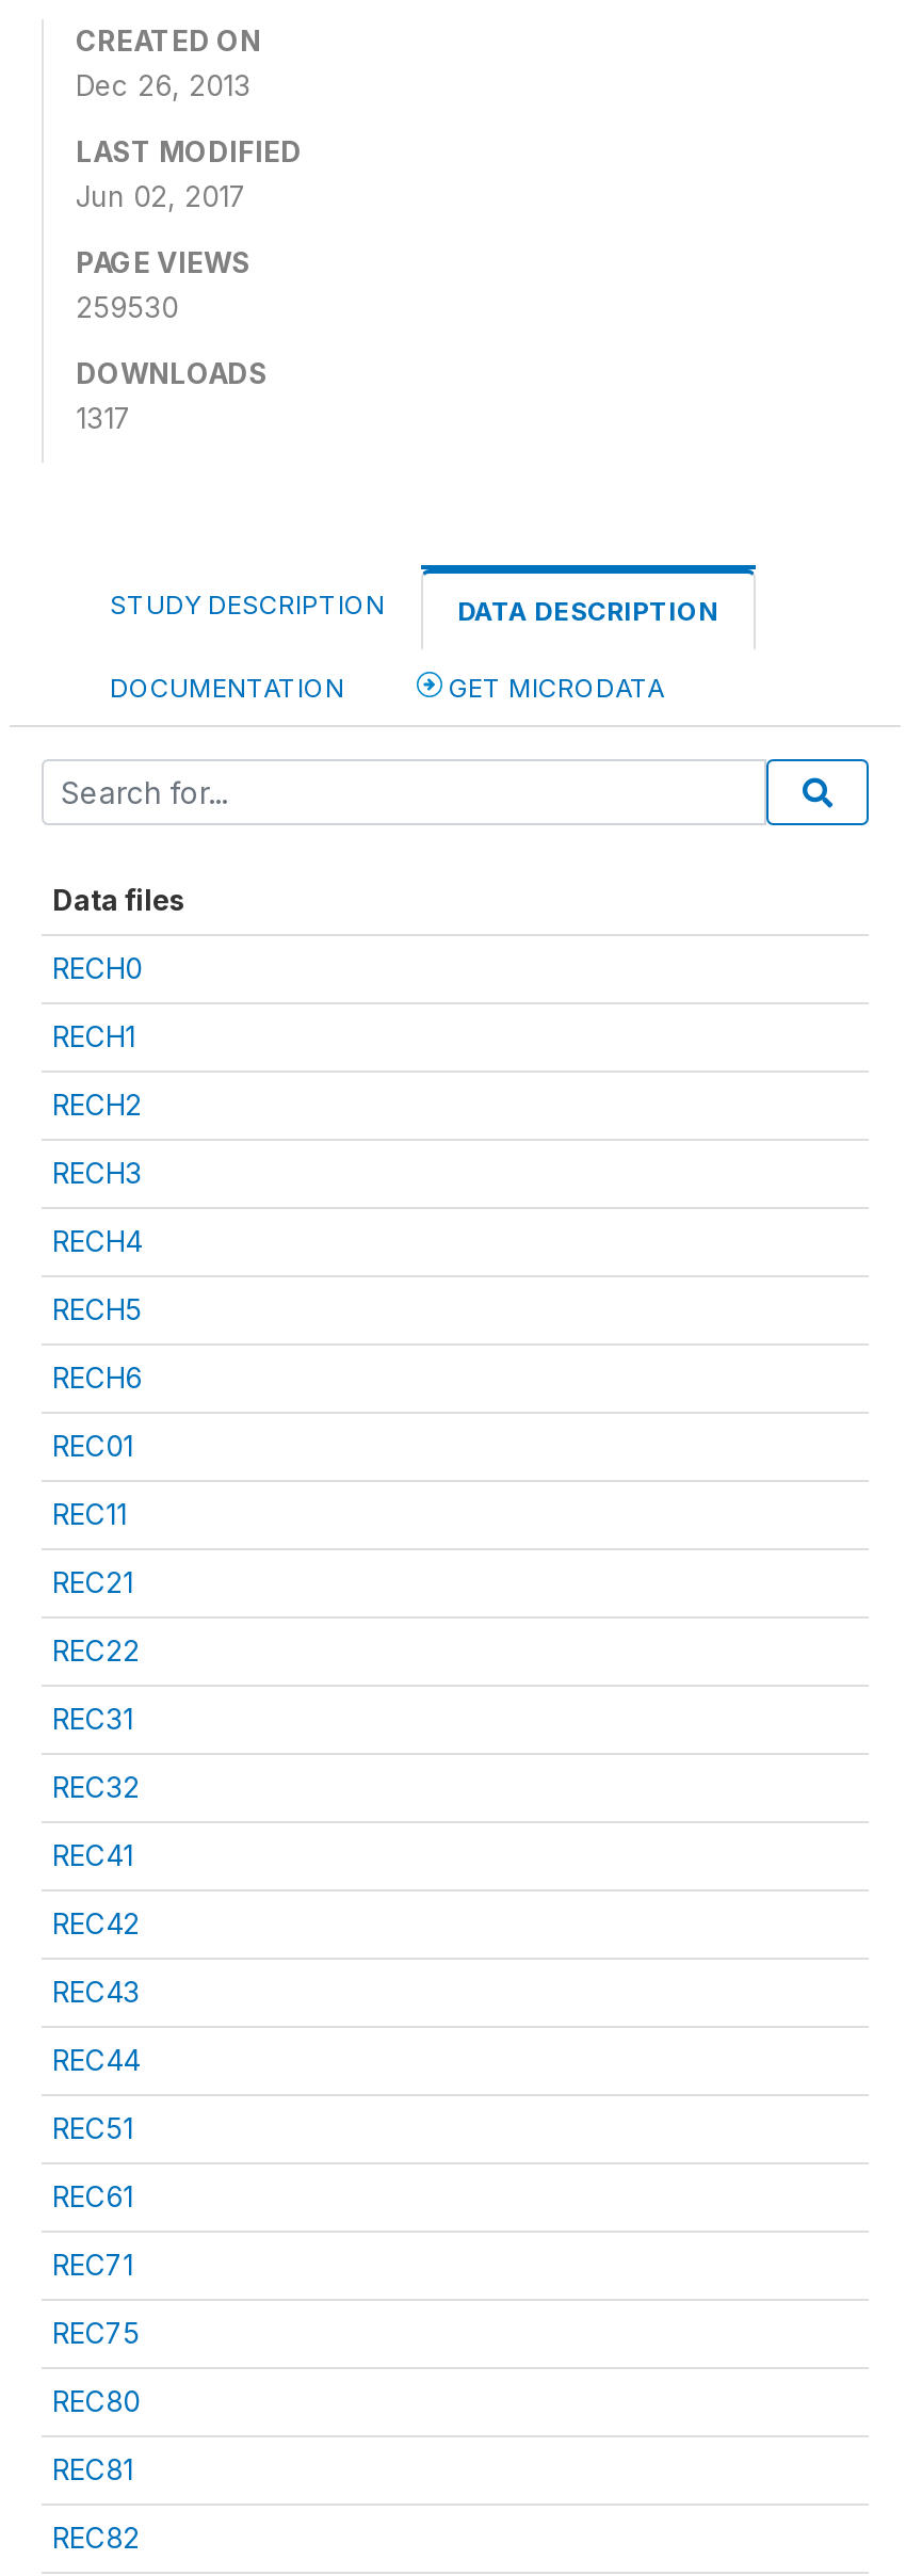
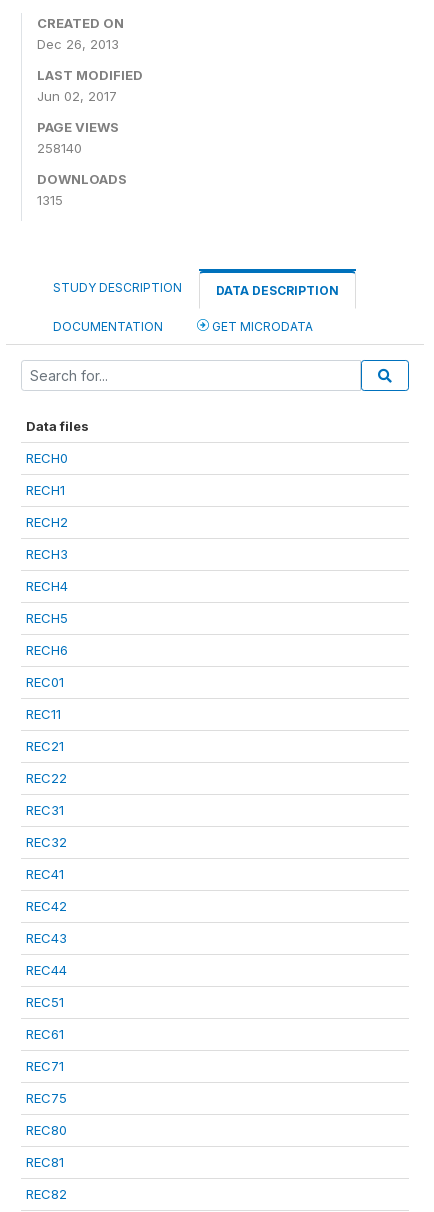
[76,290,178,324] 259530 -> [37,140,82,156] 258140
[76,401,131,435] 1317 -> [37,192,63,208] 1315

